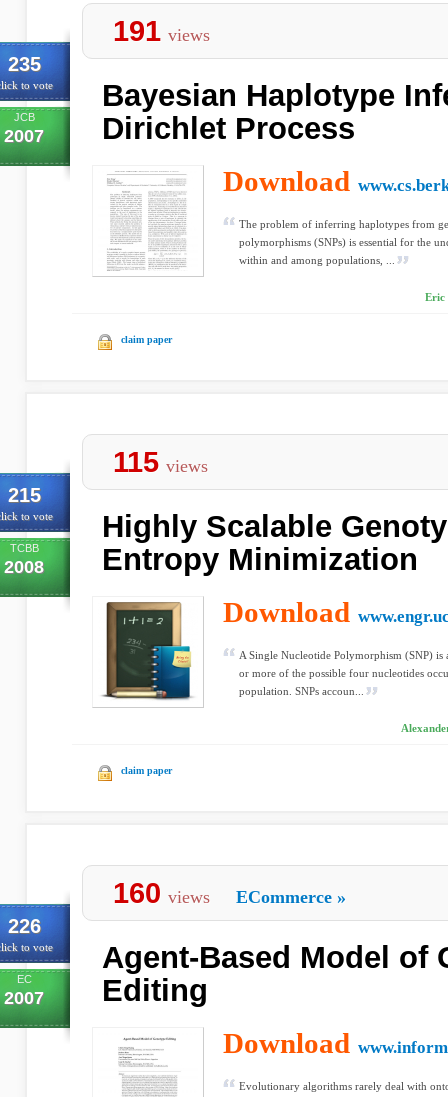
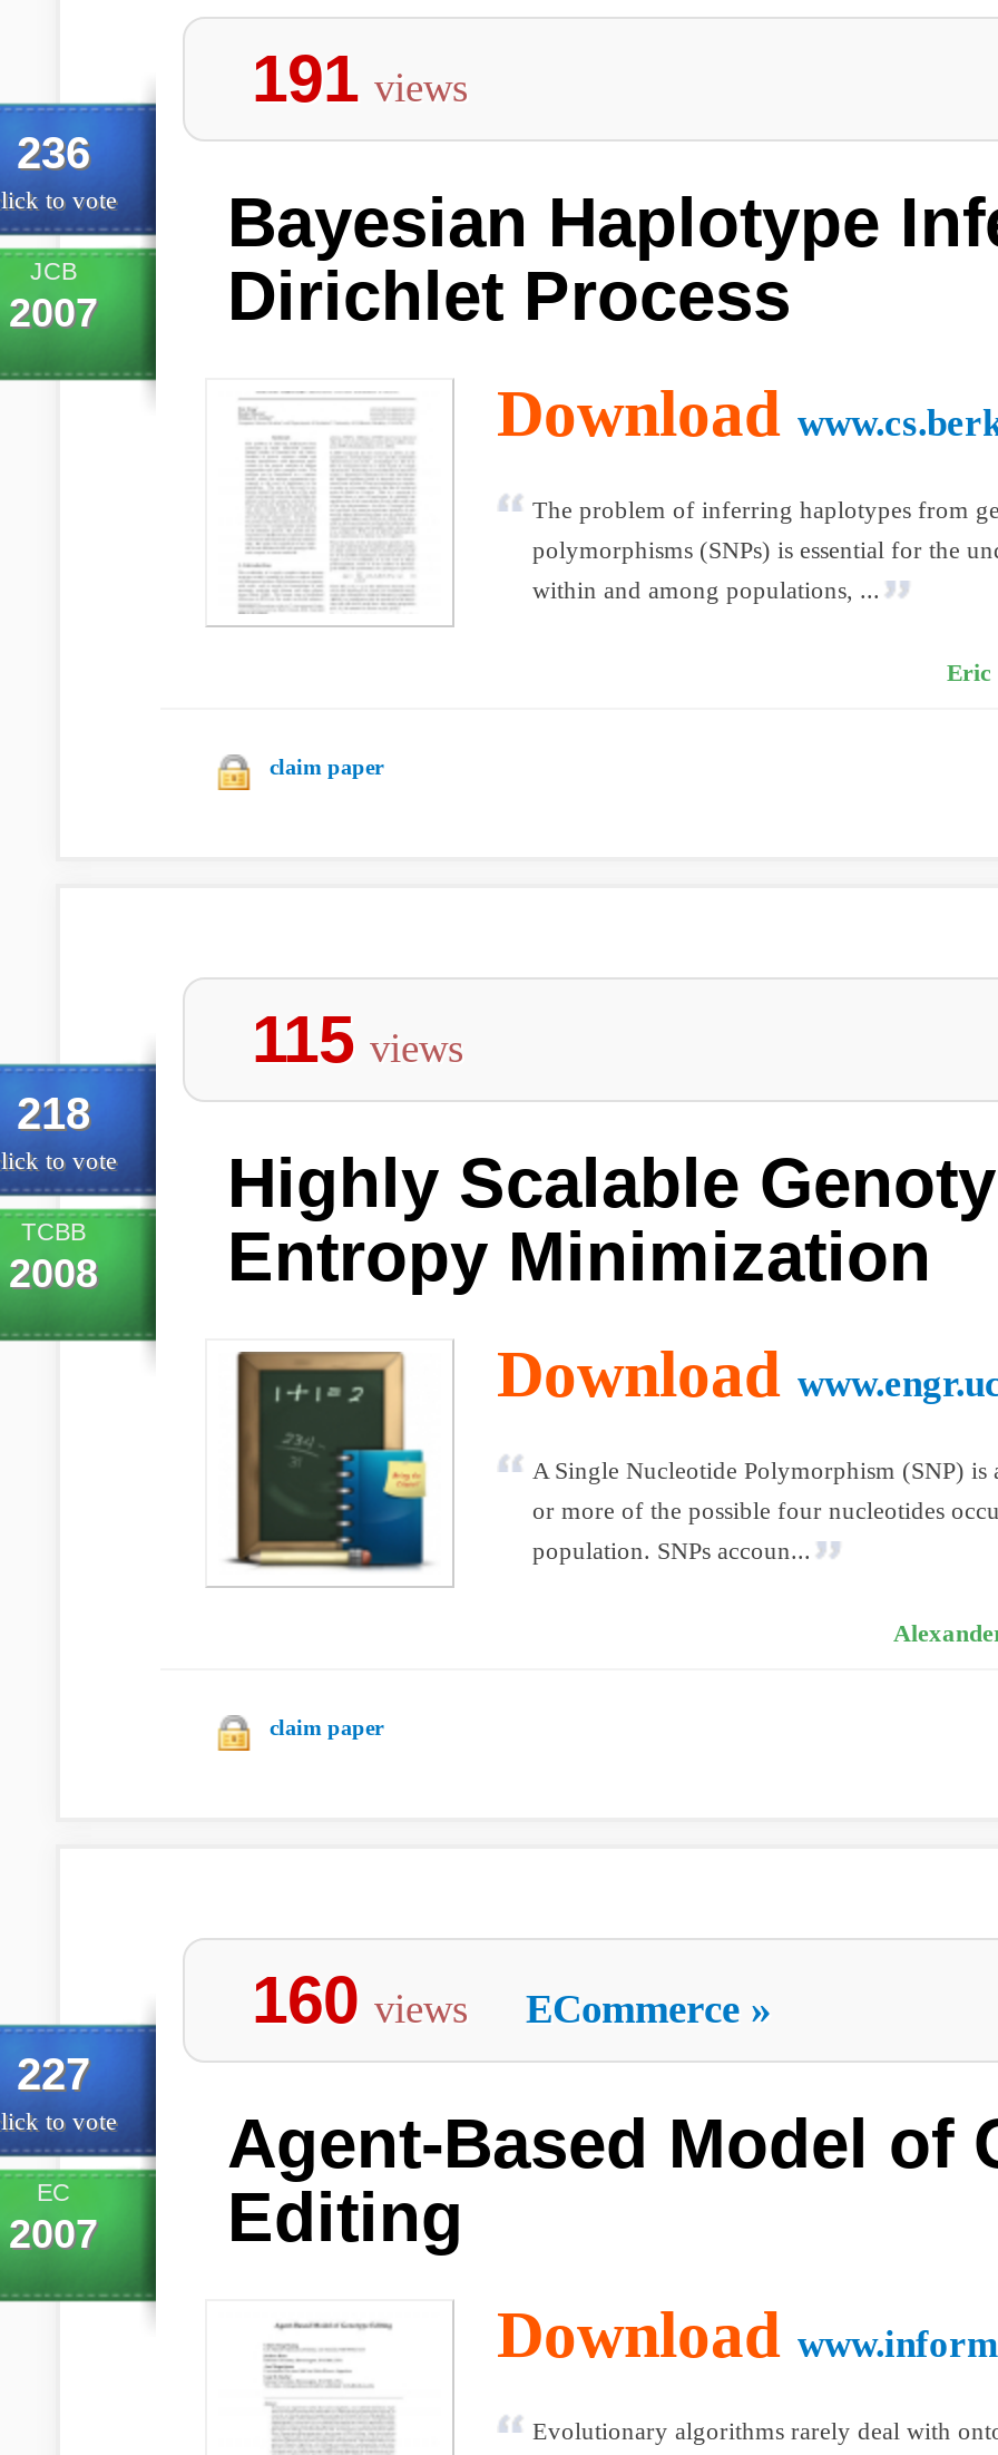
[7,53,40,75] 235 -> [17,128,90,177] 236
[7,484,40,506] 215 -> [17,1089,90,1138] 218
[7,915,40,937] 226 -> [17,2049,90,2098] 227

